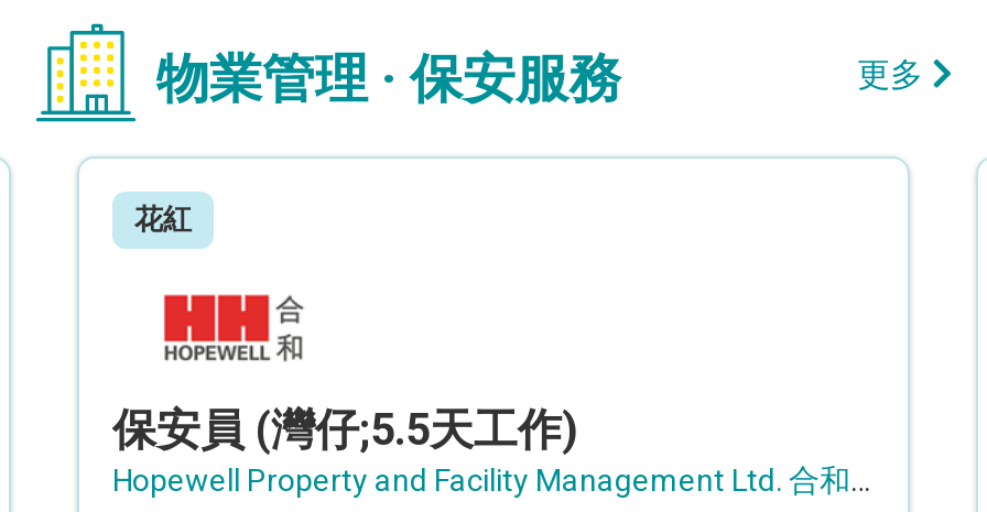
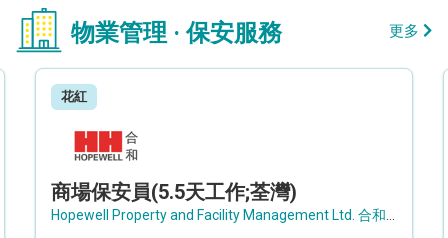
[112,403,577,456] 保安員 (灣仔;5.5天工作) -> [51,180,297,204] 商場保安員(5.5天工作;荃灣)

